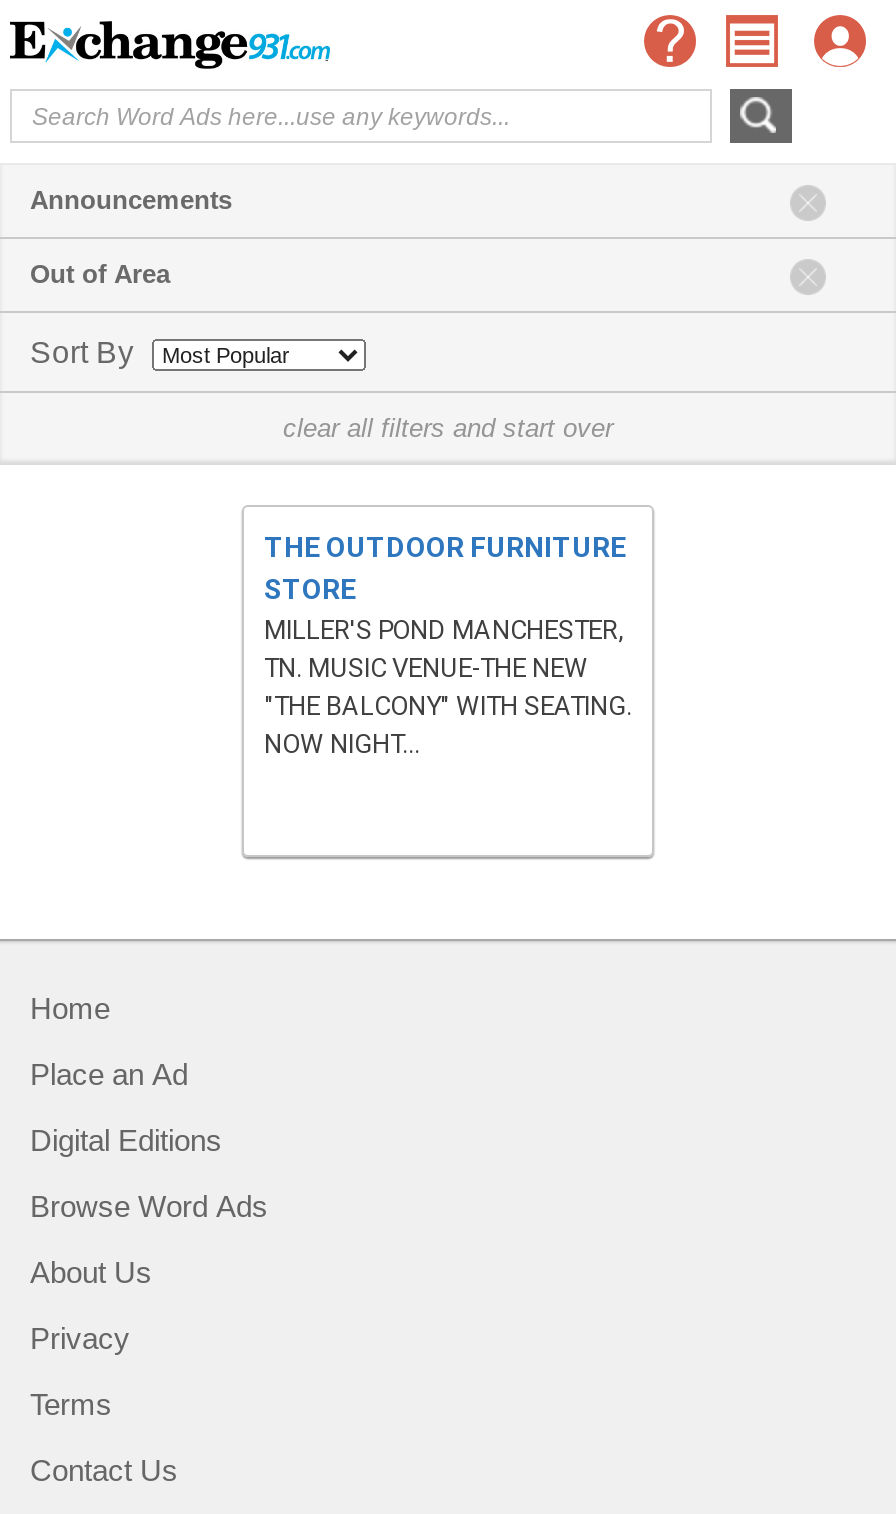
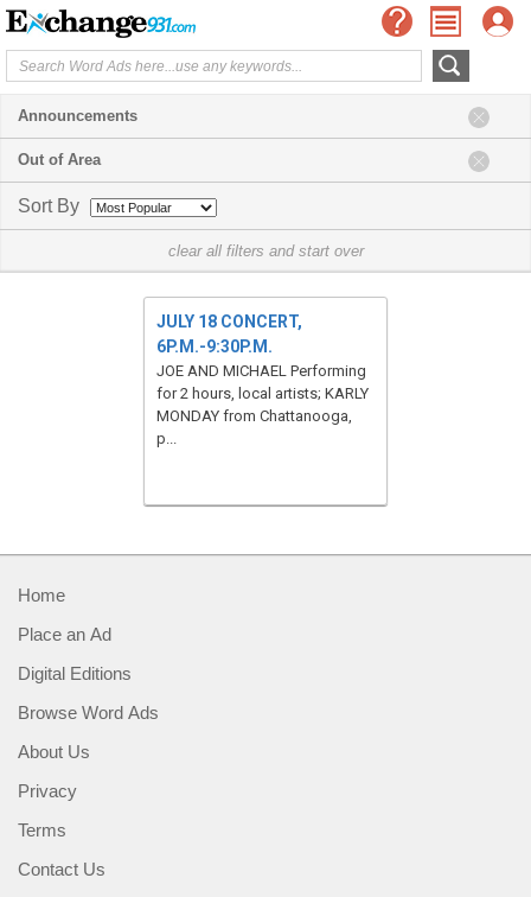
[264,531,632,759] THE OUTDOOR FURNITURE | STORE | MILLER'S POND MANCHESTER, | TN. MUSIC VENUE-THE NEW | "THE BALCONY" WITH SEATING. | NOW NIGHT... -> [156,312,369,447] JULY 18 CONCERT, | 6P.M.-9:30P.M. | JOE AND MICHAEL Performing | for 2 hours, local artists; KARLY | MONDAY from Chattanooga, | p...

